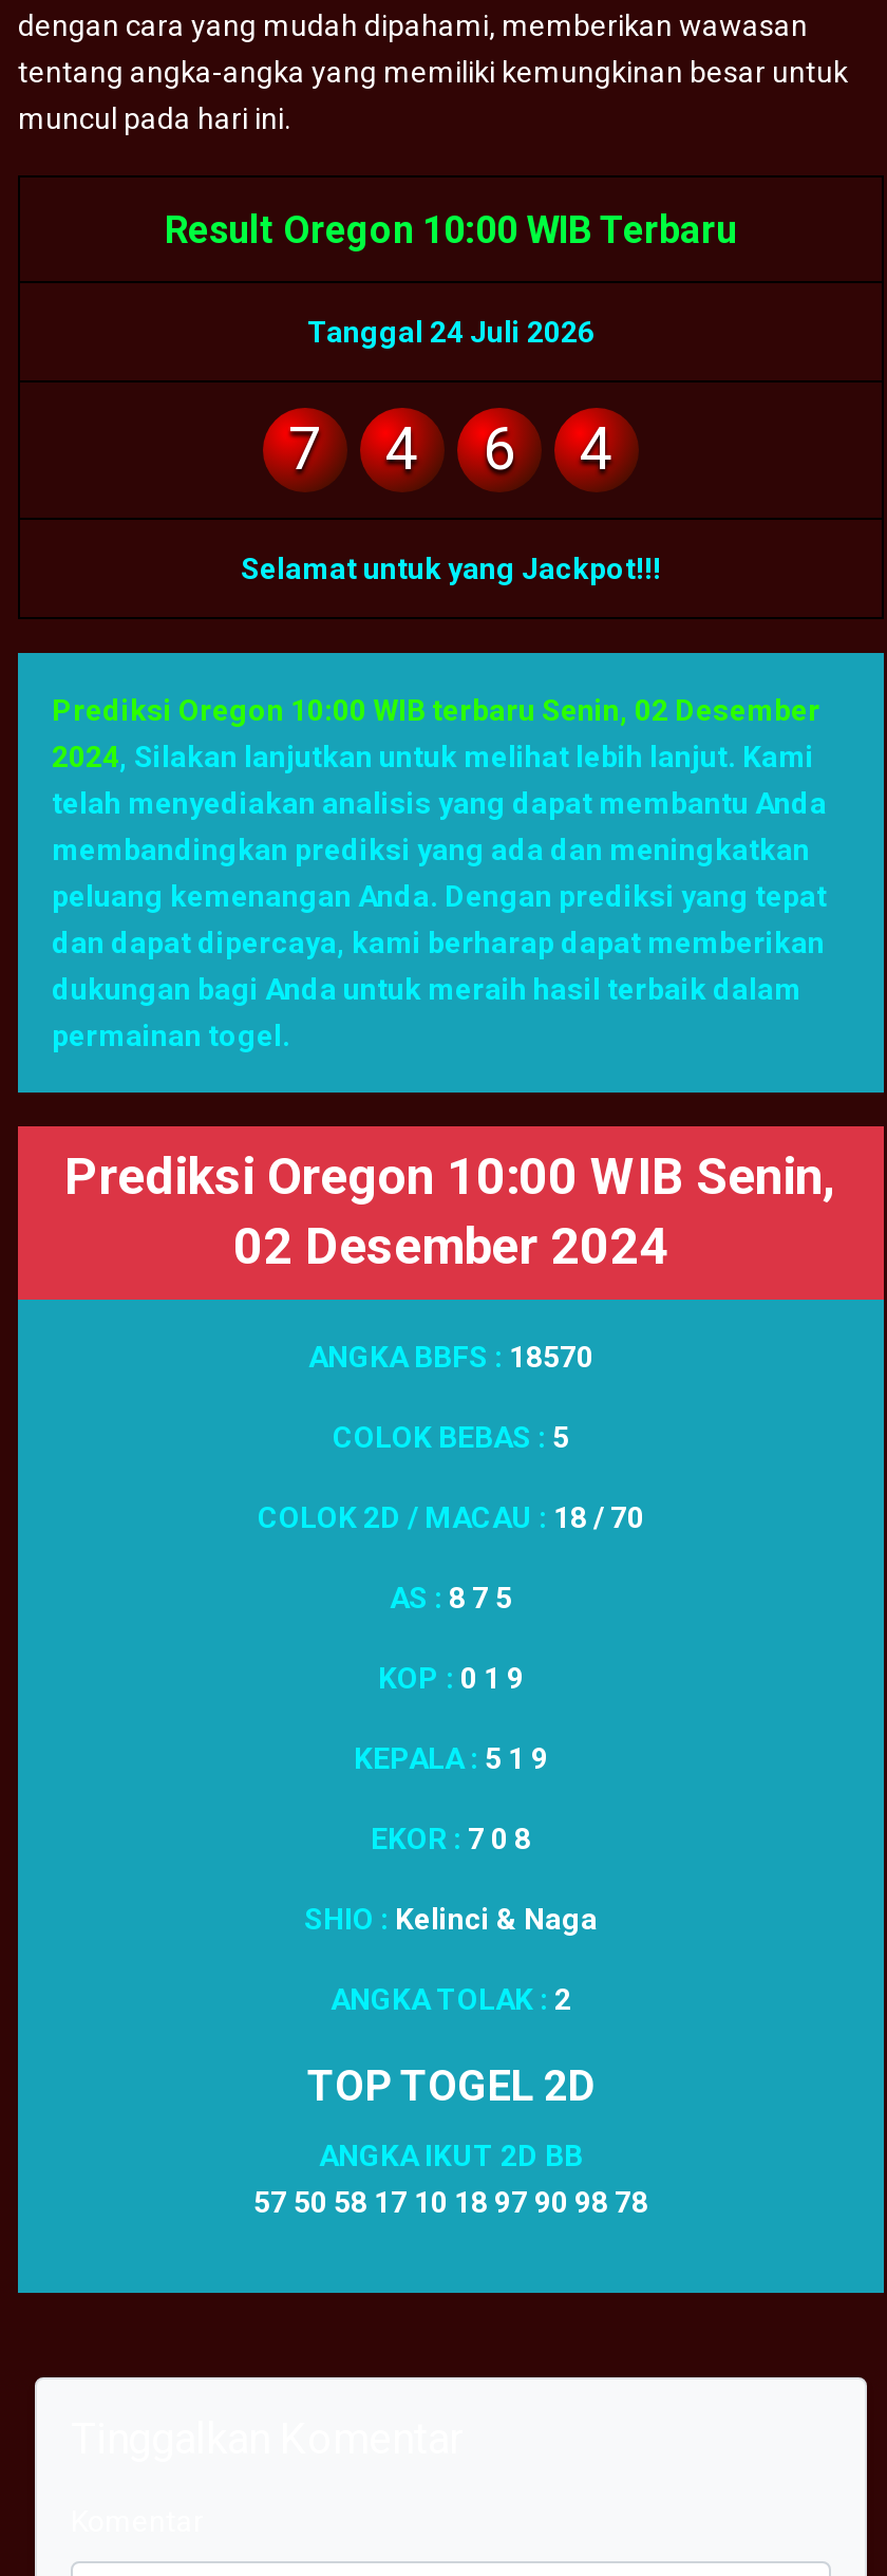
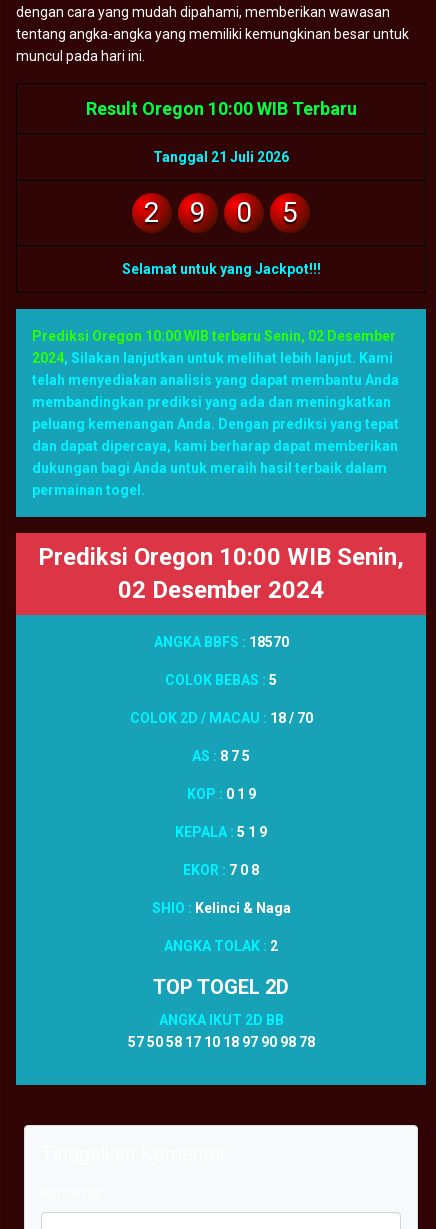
[307,316,595,349] Tanggal 24 Juli 2026 -> [153,149,289,165] Tanggal 21 Juli 2026
[288,415,322,485] 7 -> [144,196,160,229] 2
[385,415,419,485] 4 -> [190,196,206,229] 9
[483,415,516,485] 6 -> [236,196,252,229] 0
[580,415,614,485] 4 -> [282,196,298,229] 5

